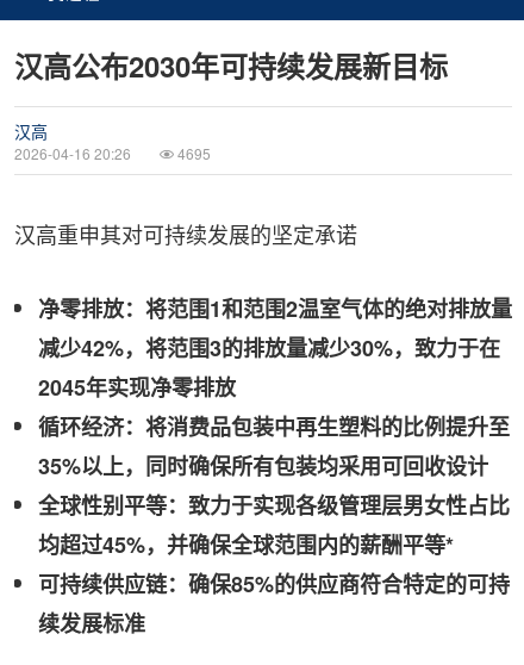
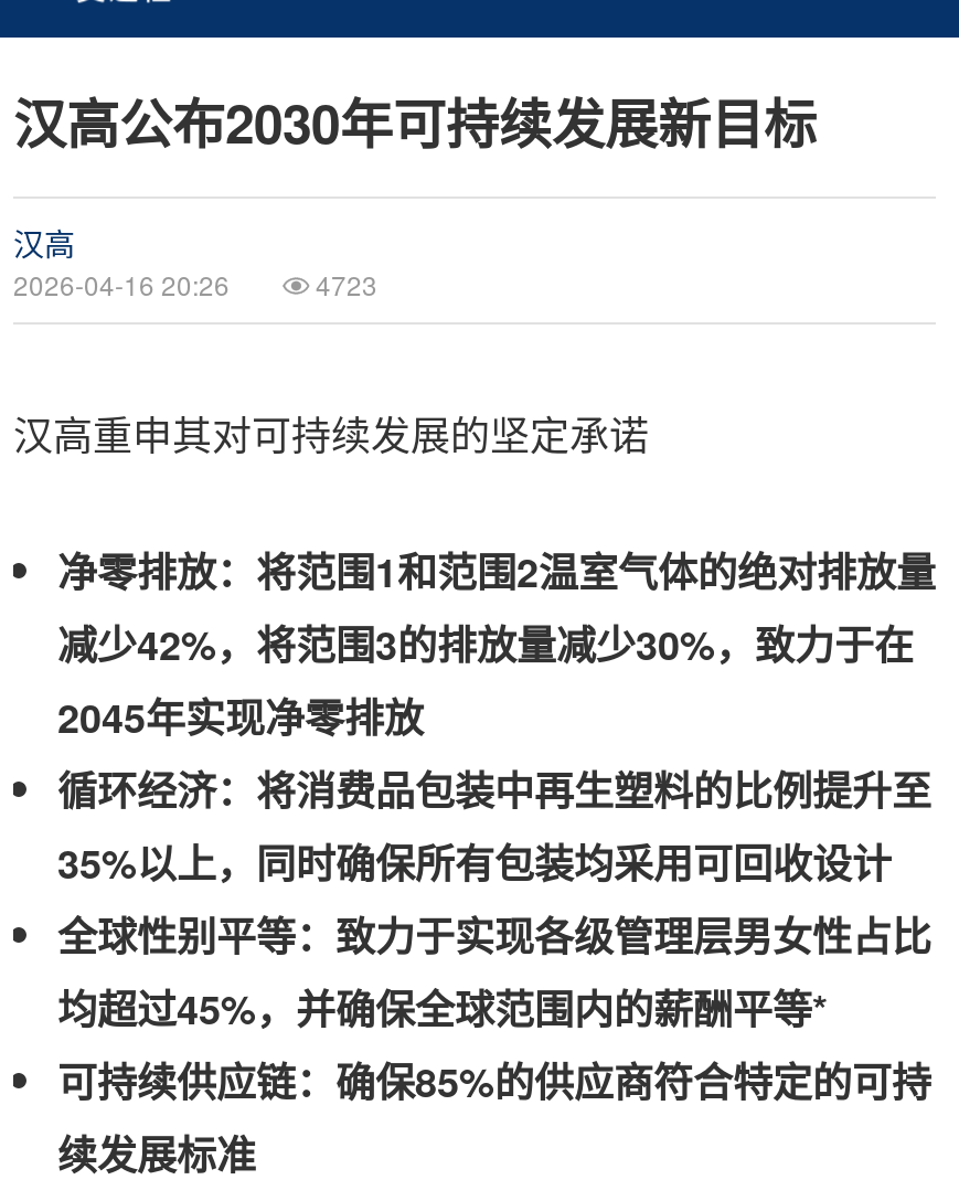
[174,143,211,163] 4695 -> [309,265,377,302] 4723

